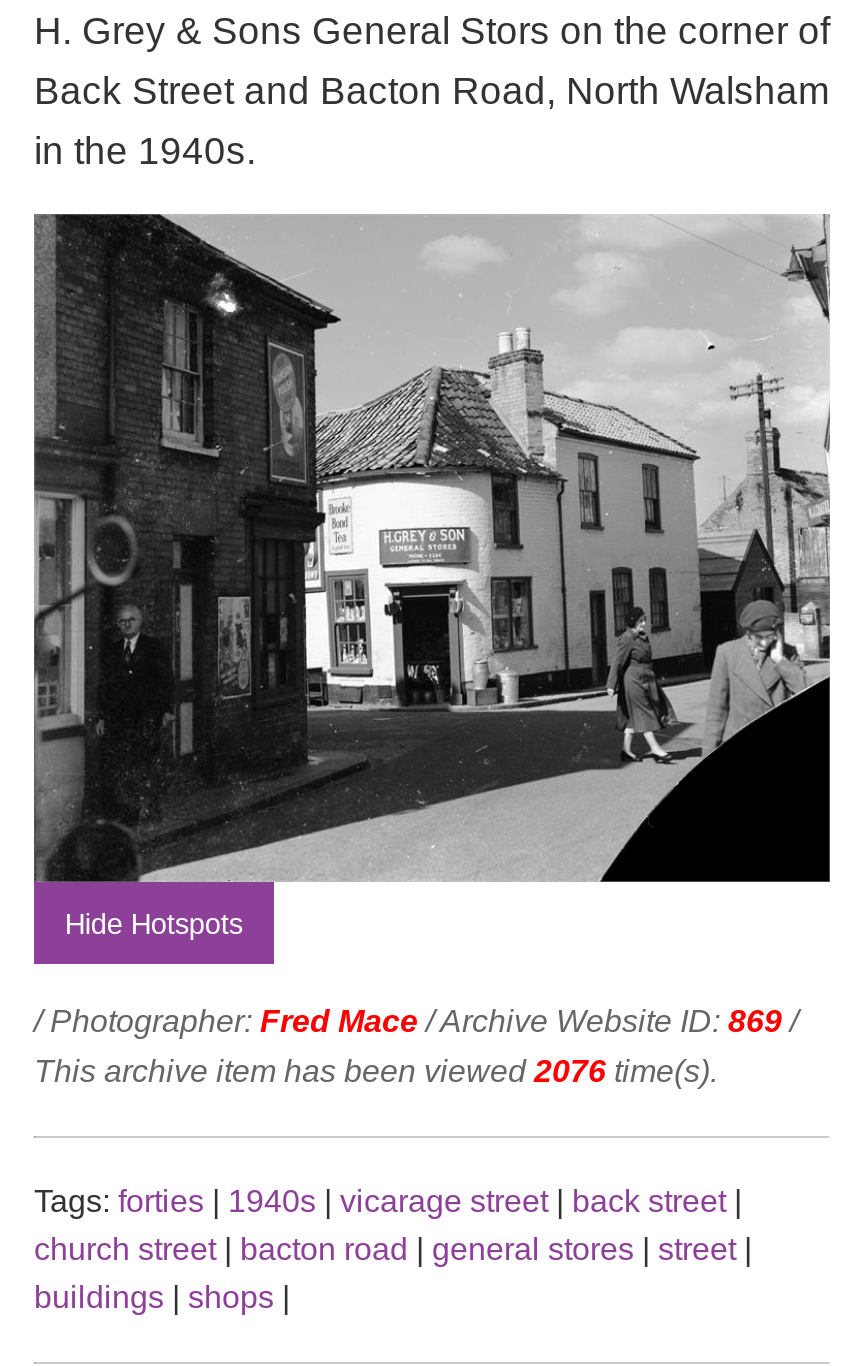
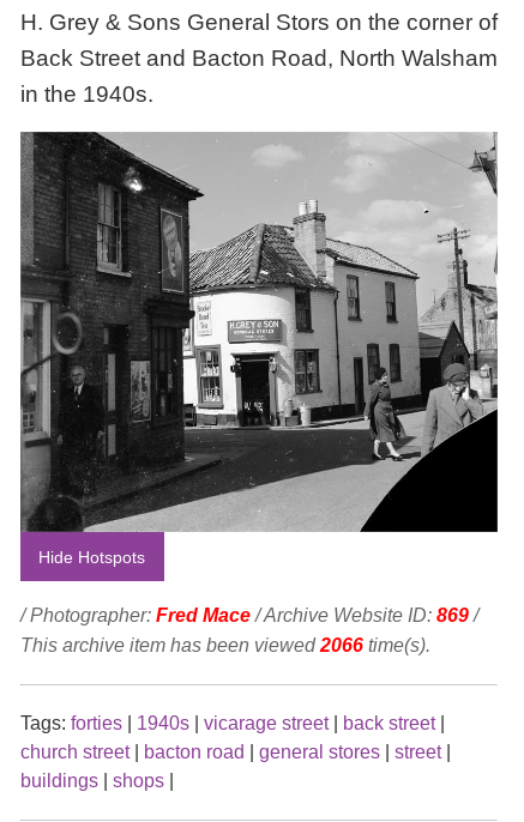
[34,1054,718,1088] This archive item has been viewed 2076 time(s). -> [20,635,430,655] This archive item has been viewed 2066 time(s).

